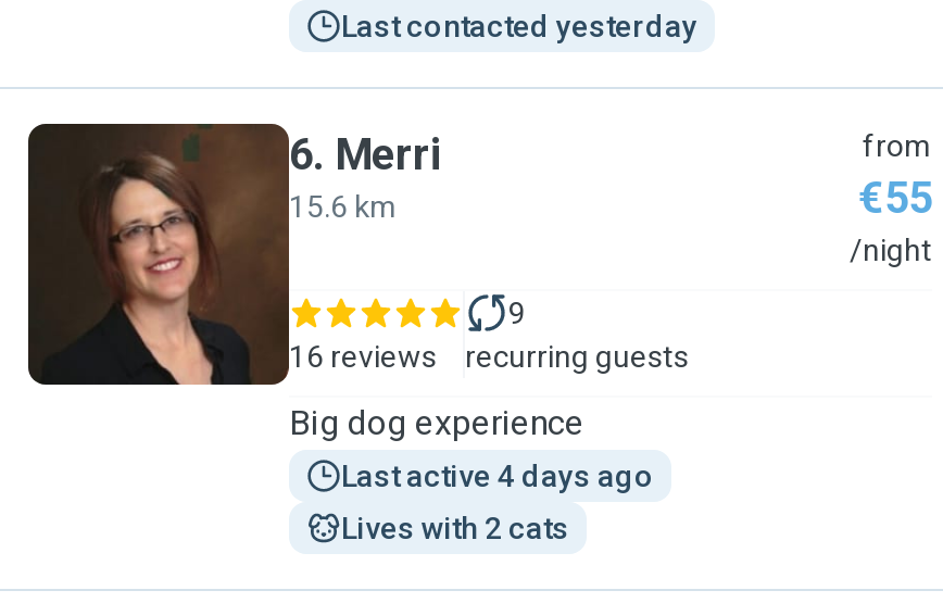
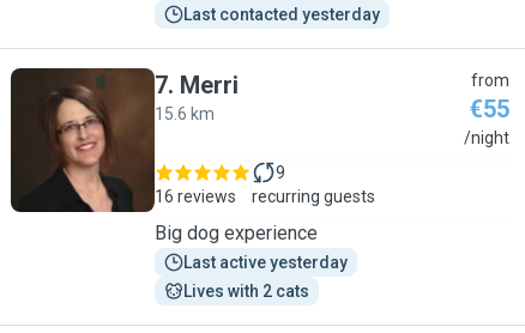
[289,128,441,180] 6. Merri -> [155,71,239,99] 7. Merri
[341,458,654,493] Last active 4 days ago -> [183,253,348,272] Last active yesterday

